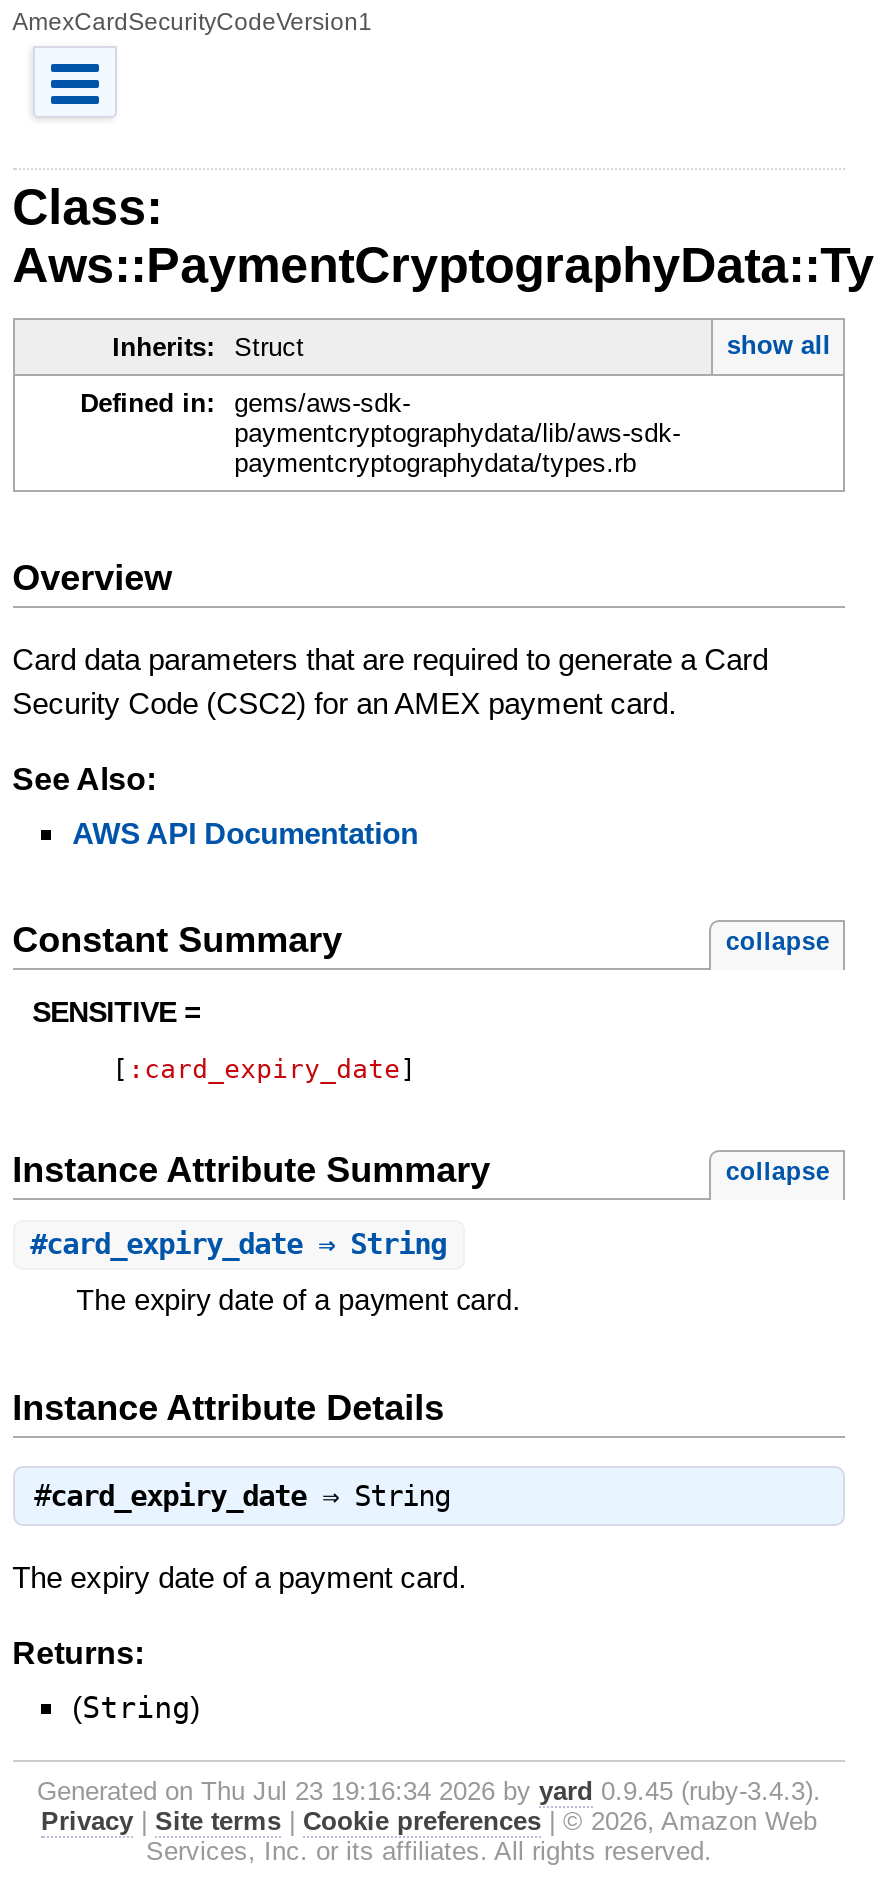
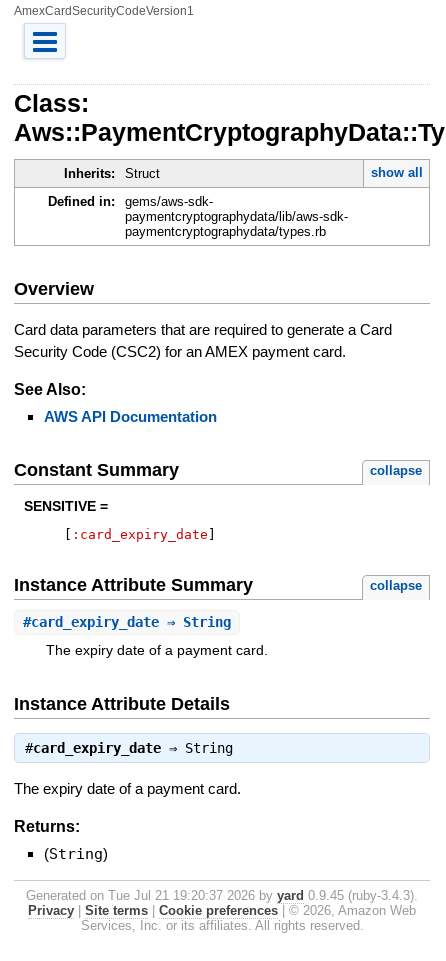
[37,1776,821,1806] Generated on Thu Jul 23 19:16:34 2026 by yard 0.9.45 (ruby-3.4.3). -> [26,888,418,903] Generated on Tue Jul 21 19:20:37 2026 by yard 0.9.45 (ruby-3.4.3).

